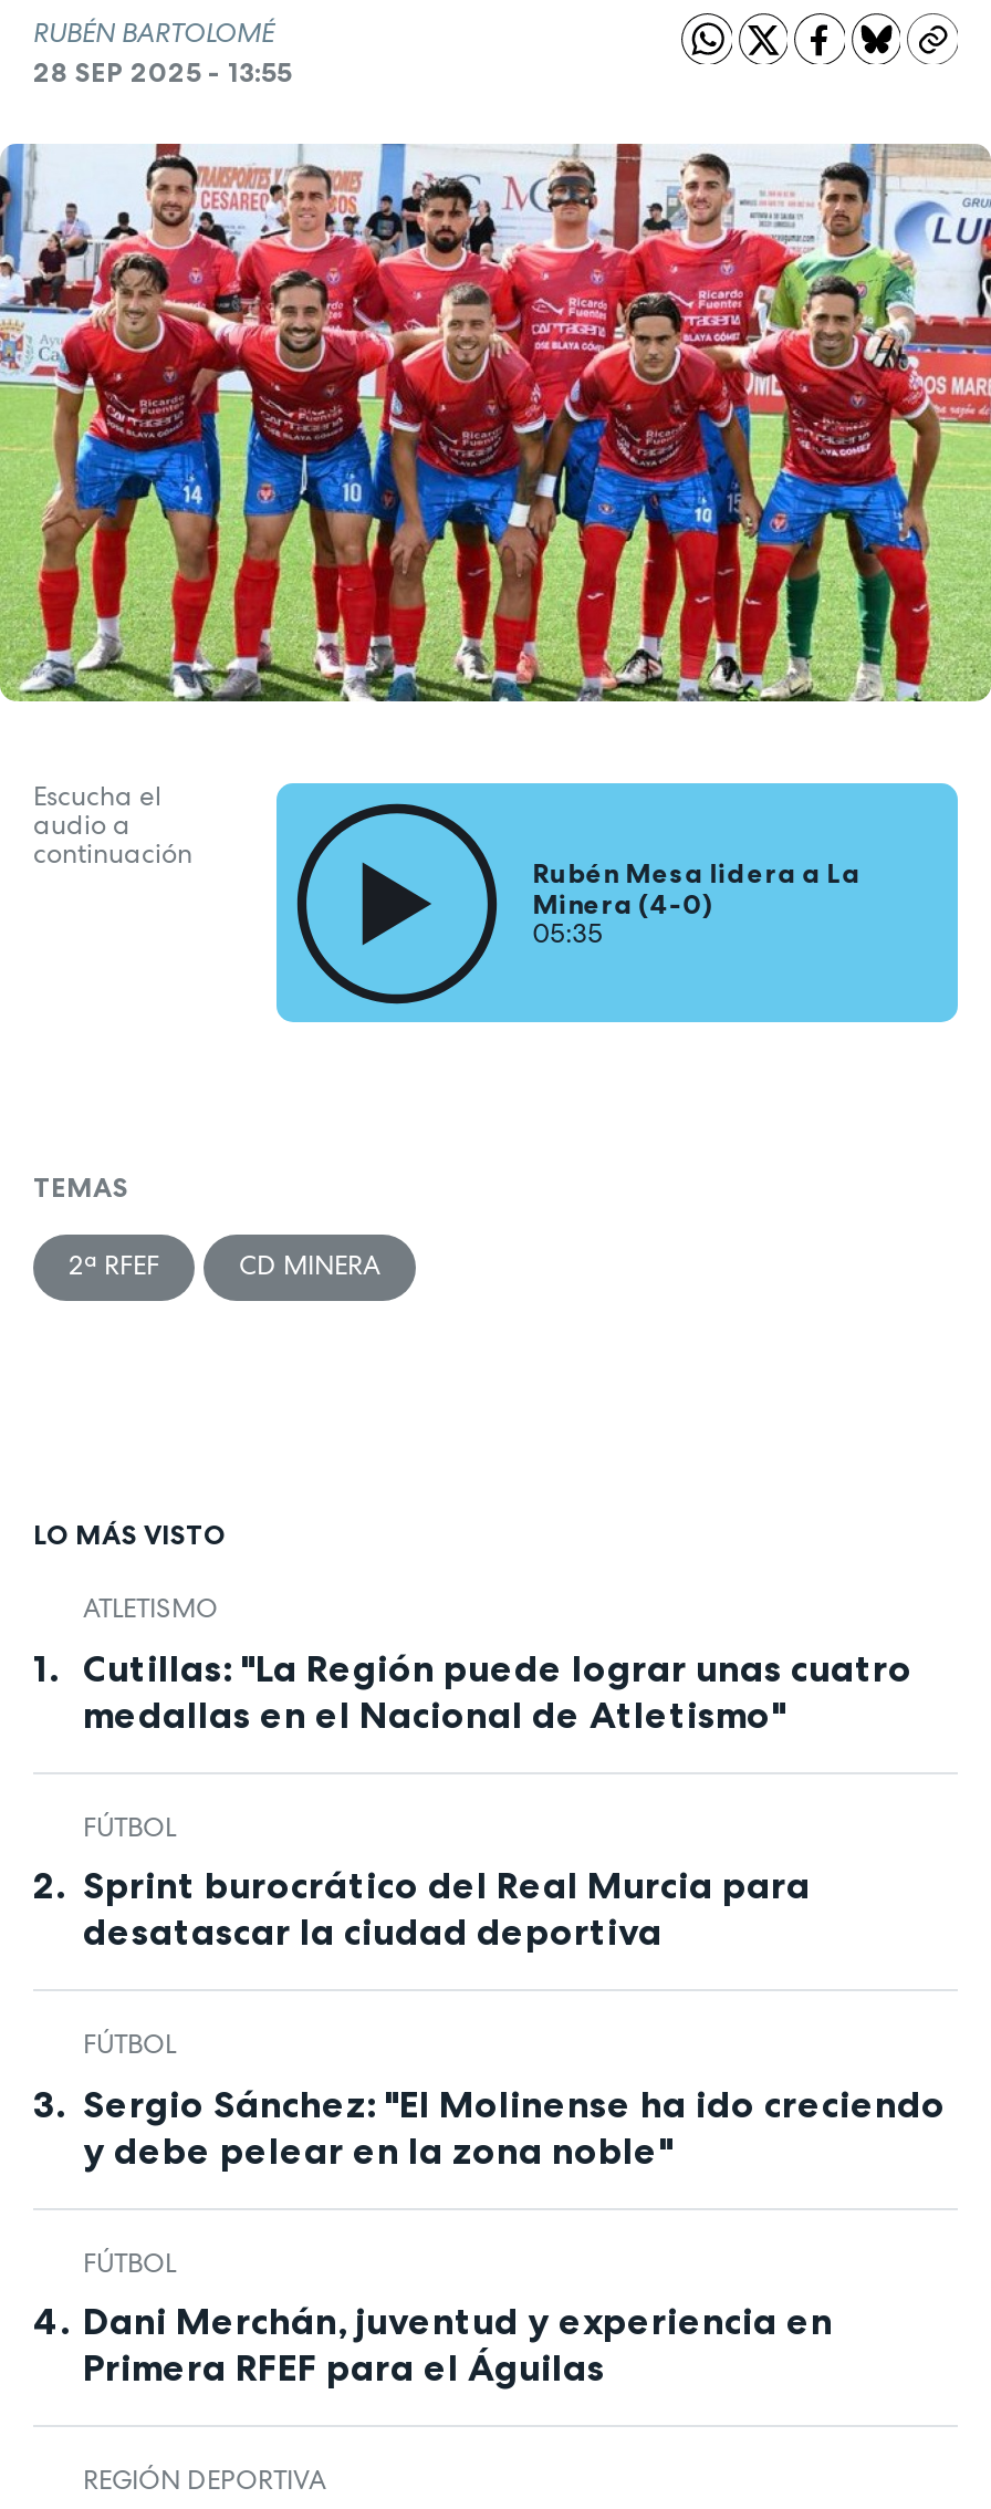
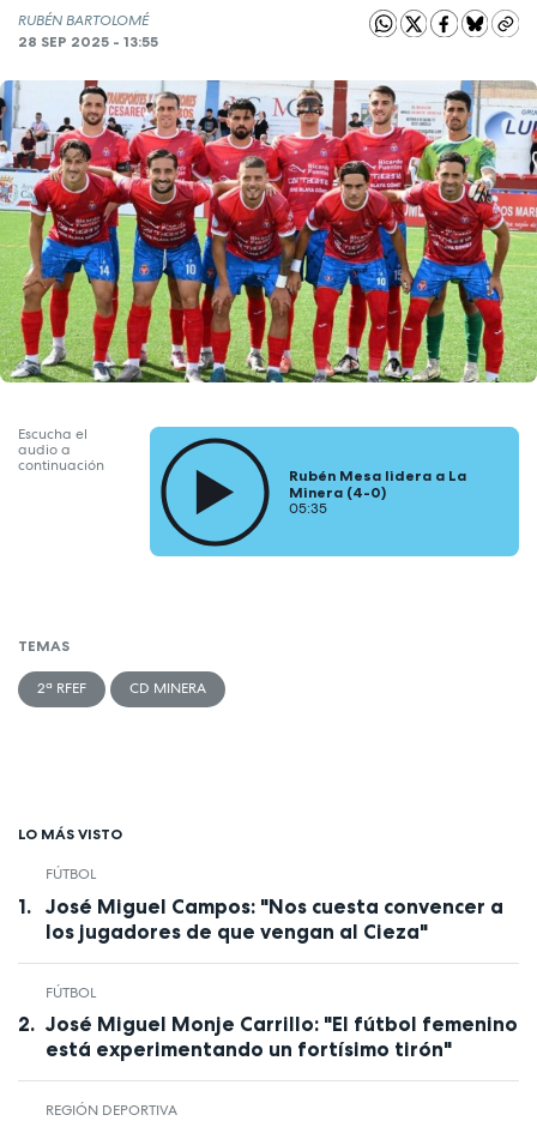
[83,1592,912,1737] ATLETISMO | Cutillas: "La Región puede lograr unas cuatro | medallas en el Nacional de Atletismo" -> none
[83,1864,811,1955] Sprint burocrático del Real Murcia para | desatascar la ciudad deportiva -> [45,894,503,943] José Miguel Campos: "Nos cuesta convencer a | los jugadores de que vengan al Cieza"
[83,2082,946,2390] Sergio Sánchez: "El Molinense ha ido creciendo | y debe pelear en la zona noble" | FÚTBOL | Dani Merchán, juventud y experiencia en | Primera RFEF para el Águilas -> [45,1012,517,1062] José Miguel Monje Carrillo: "El fútbol femenino | está experimentando un fortísimo tirón"

